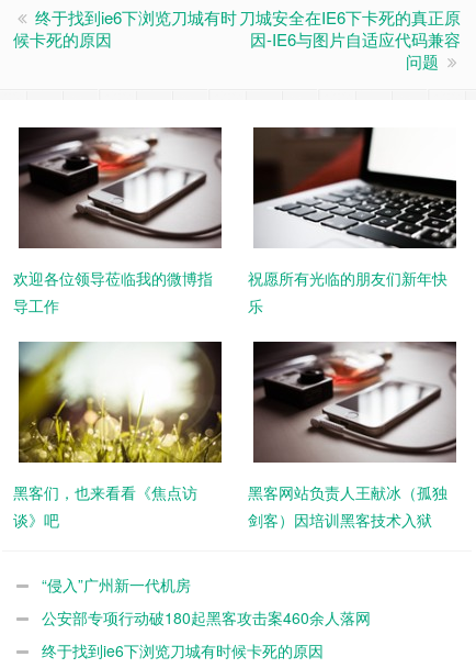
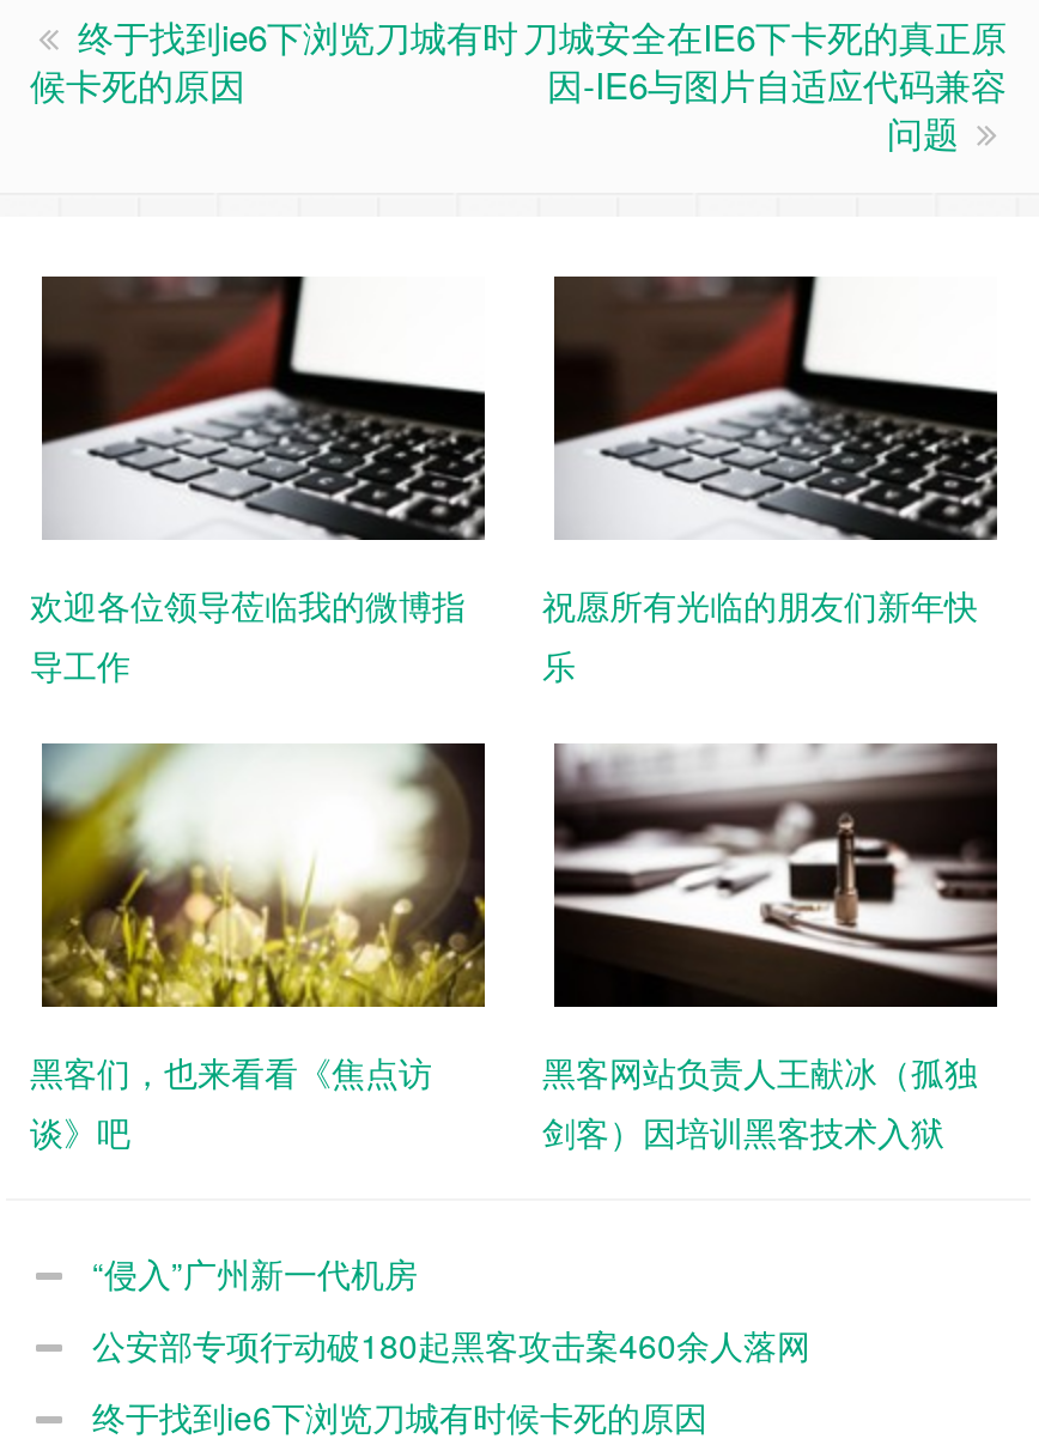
[19,126,223,249] [image] -> [42,274,485,542] [image]
[253,341,457,464] [image] -> [552,743,997,1009] [image]

